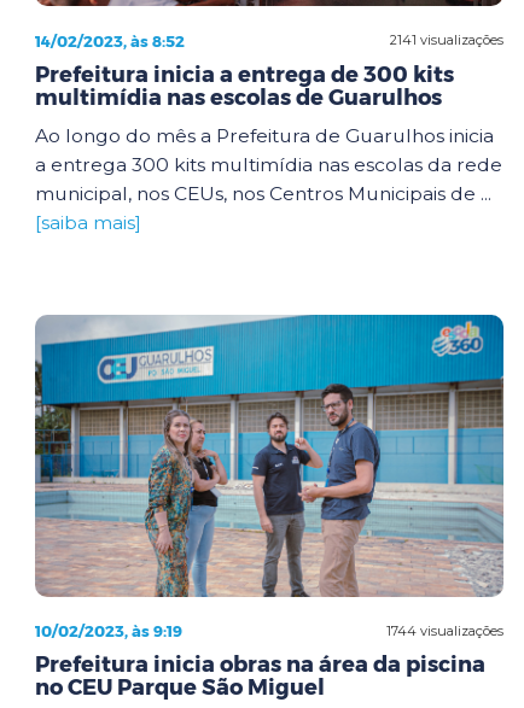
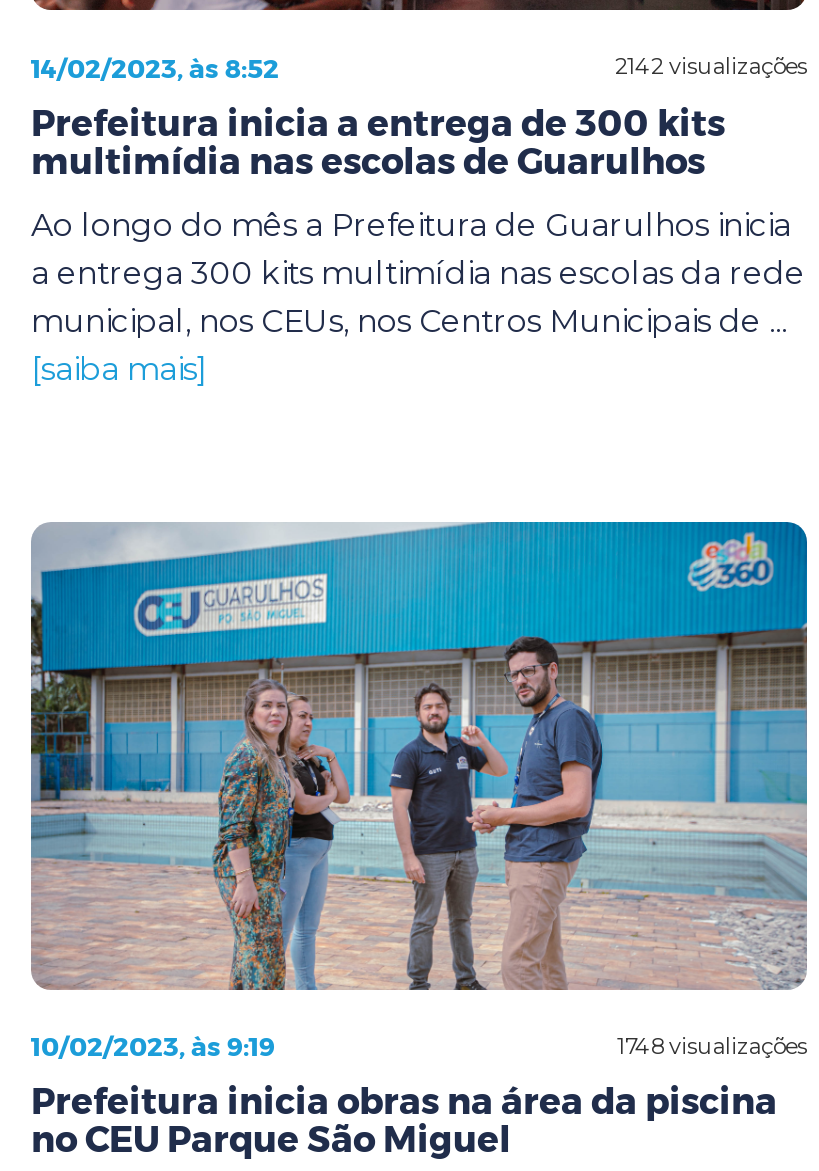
[390,31,503,48] 2141 visualizações -> [615,52,807,80] 2142 visualizações
[386,622,503,639] 1744 visualizações -> [617,1031,807,1059] 1748 visualizações

